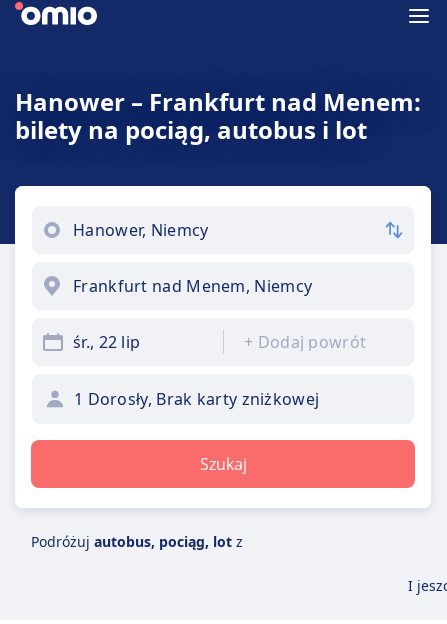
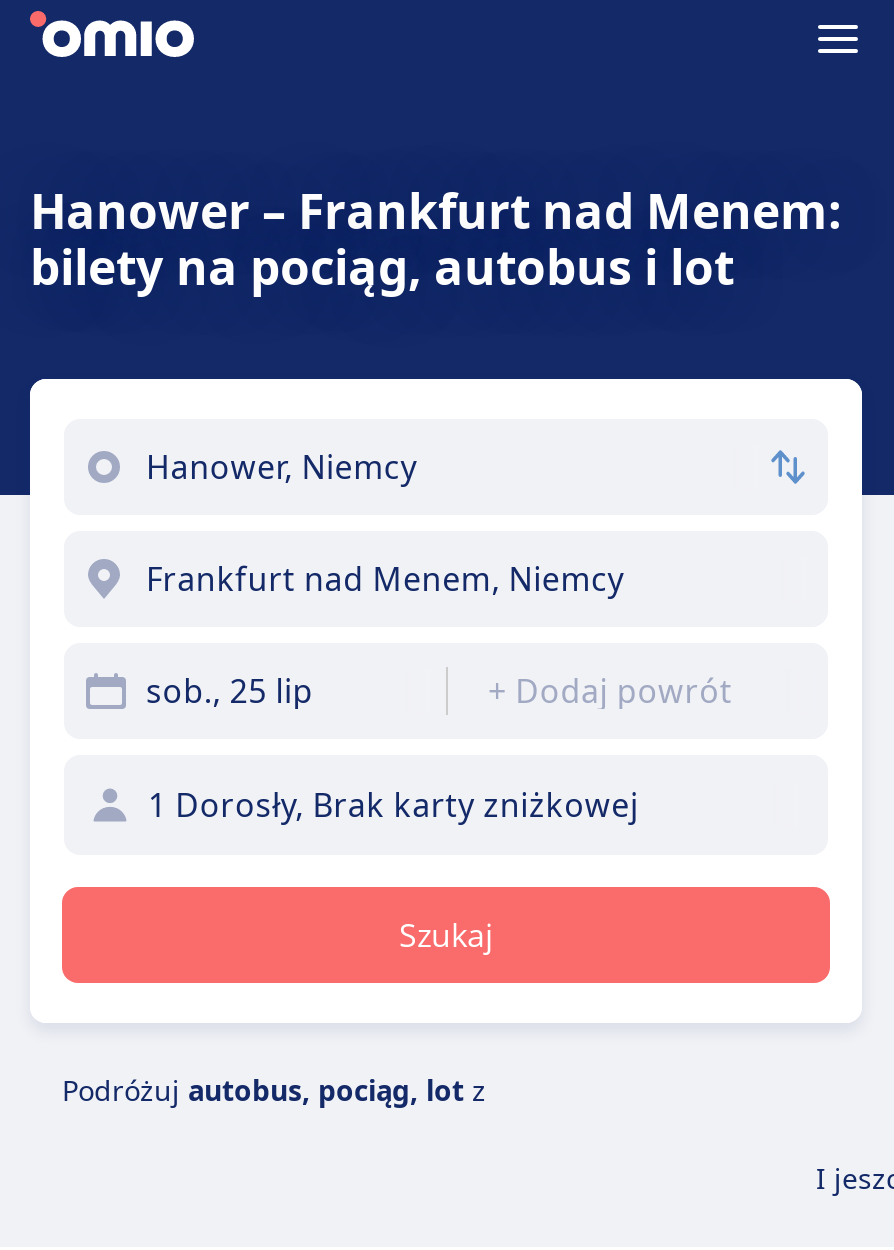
[73,331,140,353] śr., 22 lip -> [146,669,313,713] sob., 25 lip

